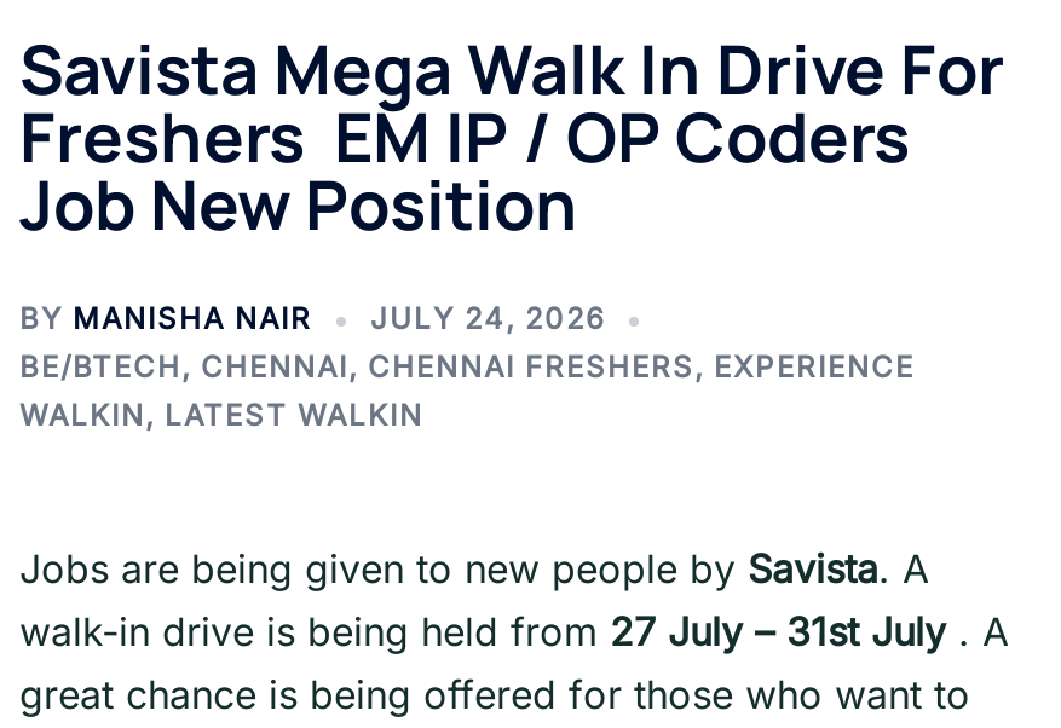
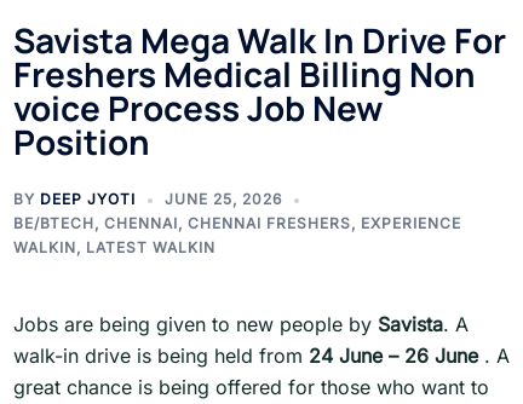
[19,89,910,249] Freshers EM IP / OP Coders | Job New Position -> [13,51,476,165] Freshers Medical Billing Non | voice Process Job New | Position
[19,300,605,336] BY MANISHA NAIR | JULY 24, 2026 -> [13,190,282,208] BY DEEP JYOTI | JUNE 25, 2026
[19,607,1009,655] walk-in drive is being held from 27 July – 31st July. A -> [13,344,510,368] walk-in drive is being held from 24 June – 26 June. A

